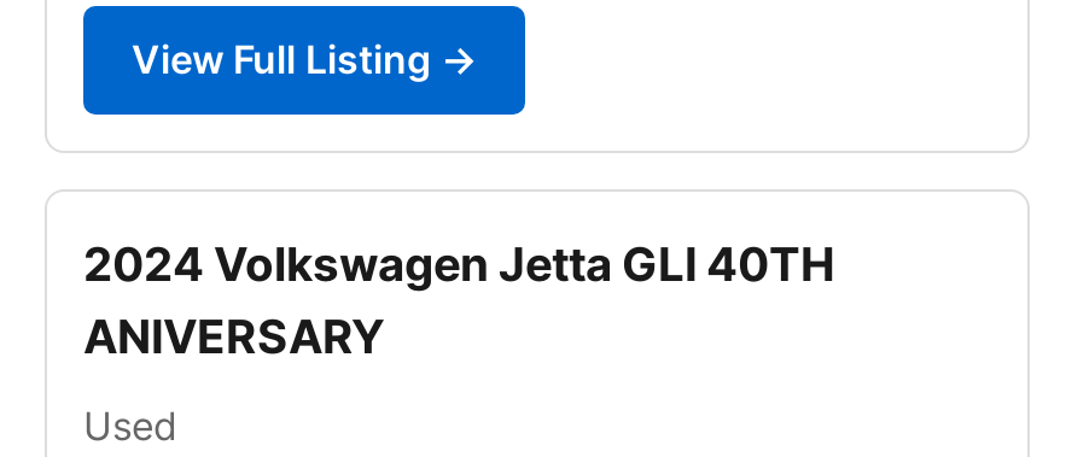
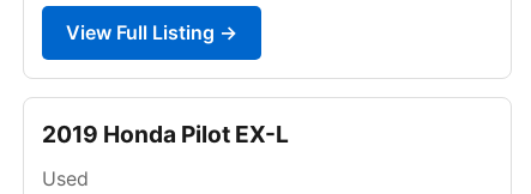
[83,235,834,365] 2024 Volkswagen Jetta GLI 40TH | ANIVERSARY -> [42,120,289,148] 2019 Honda Pilot EX-L

